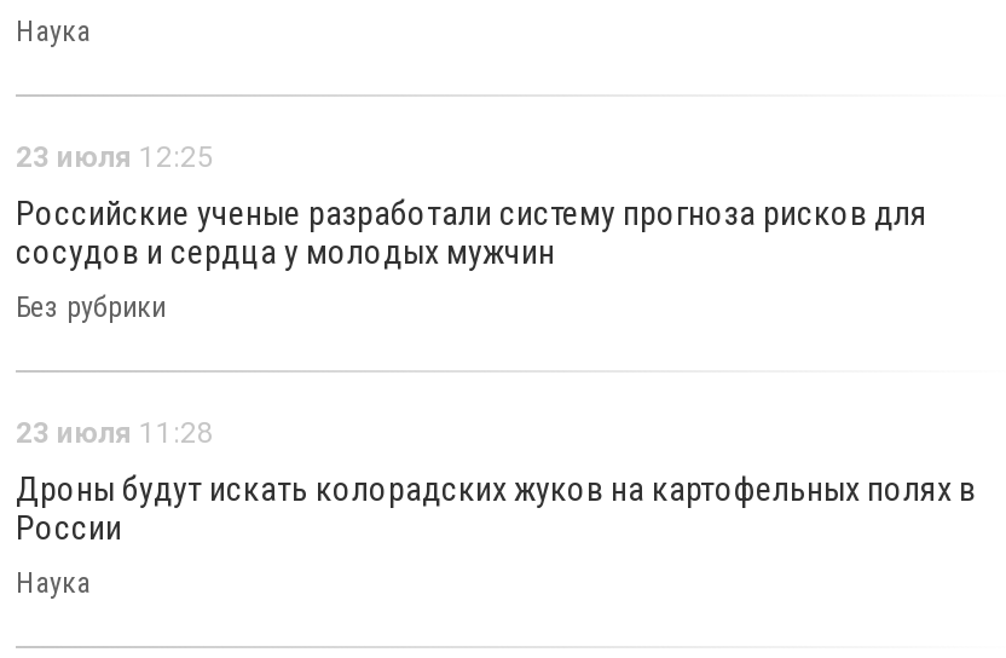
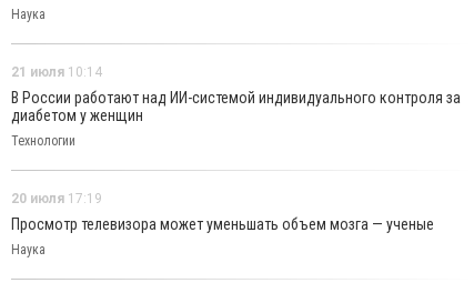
[16,140,214,174] 23 июля 12:25 -> [11,64,102,80] 21 июля 10:14
[16,194,927,271] Российские ученые разработали систему прогноза рисков для | сосудов и сердца у молодых мужчин -> [11,89,461,124] В России работают над ИИ-системой индивидуального контроля за | диабетом у женщин
[16,290,166,324] Без рубрики -> [11,133,75,149] Технологии
[16,416,214,450] 23 июля 11:28 -> [11,191,102,206] 20 июля 17:19
[16,469,976,547] Дроны будут искать колорадских жуков на картофельных полях в | России -> [11,215,434,233] Просмотр телевизора может уменьшать объем мозга — ученые

